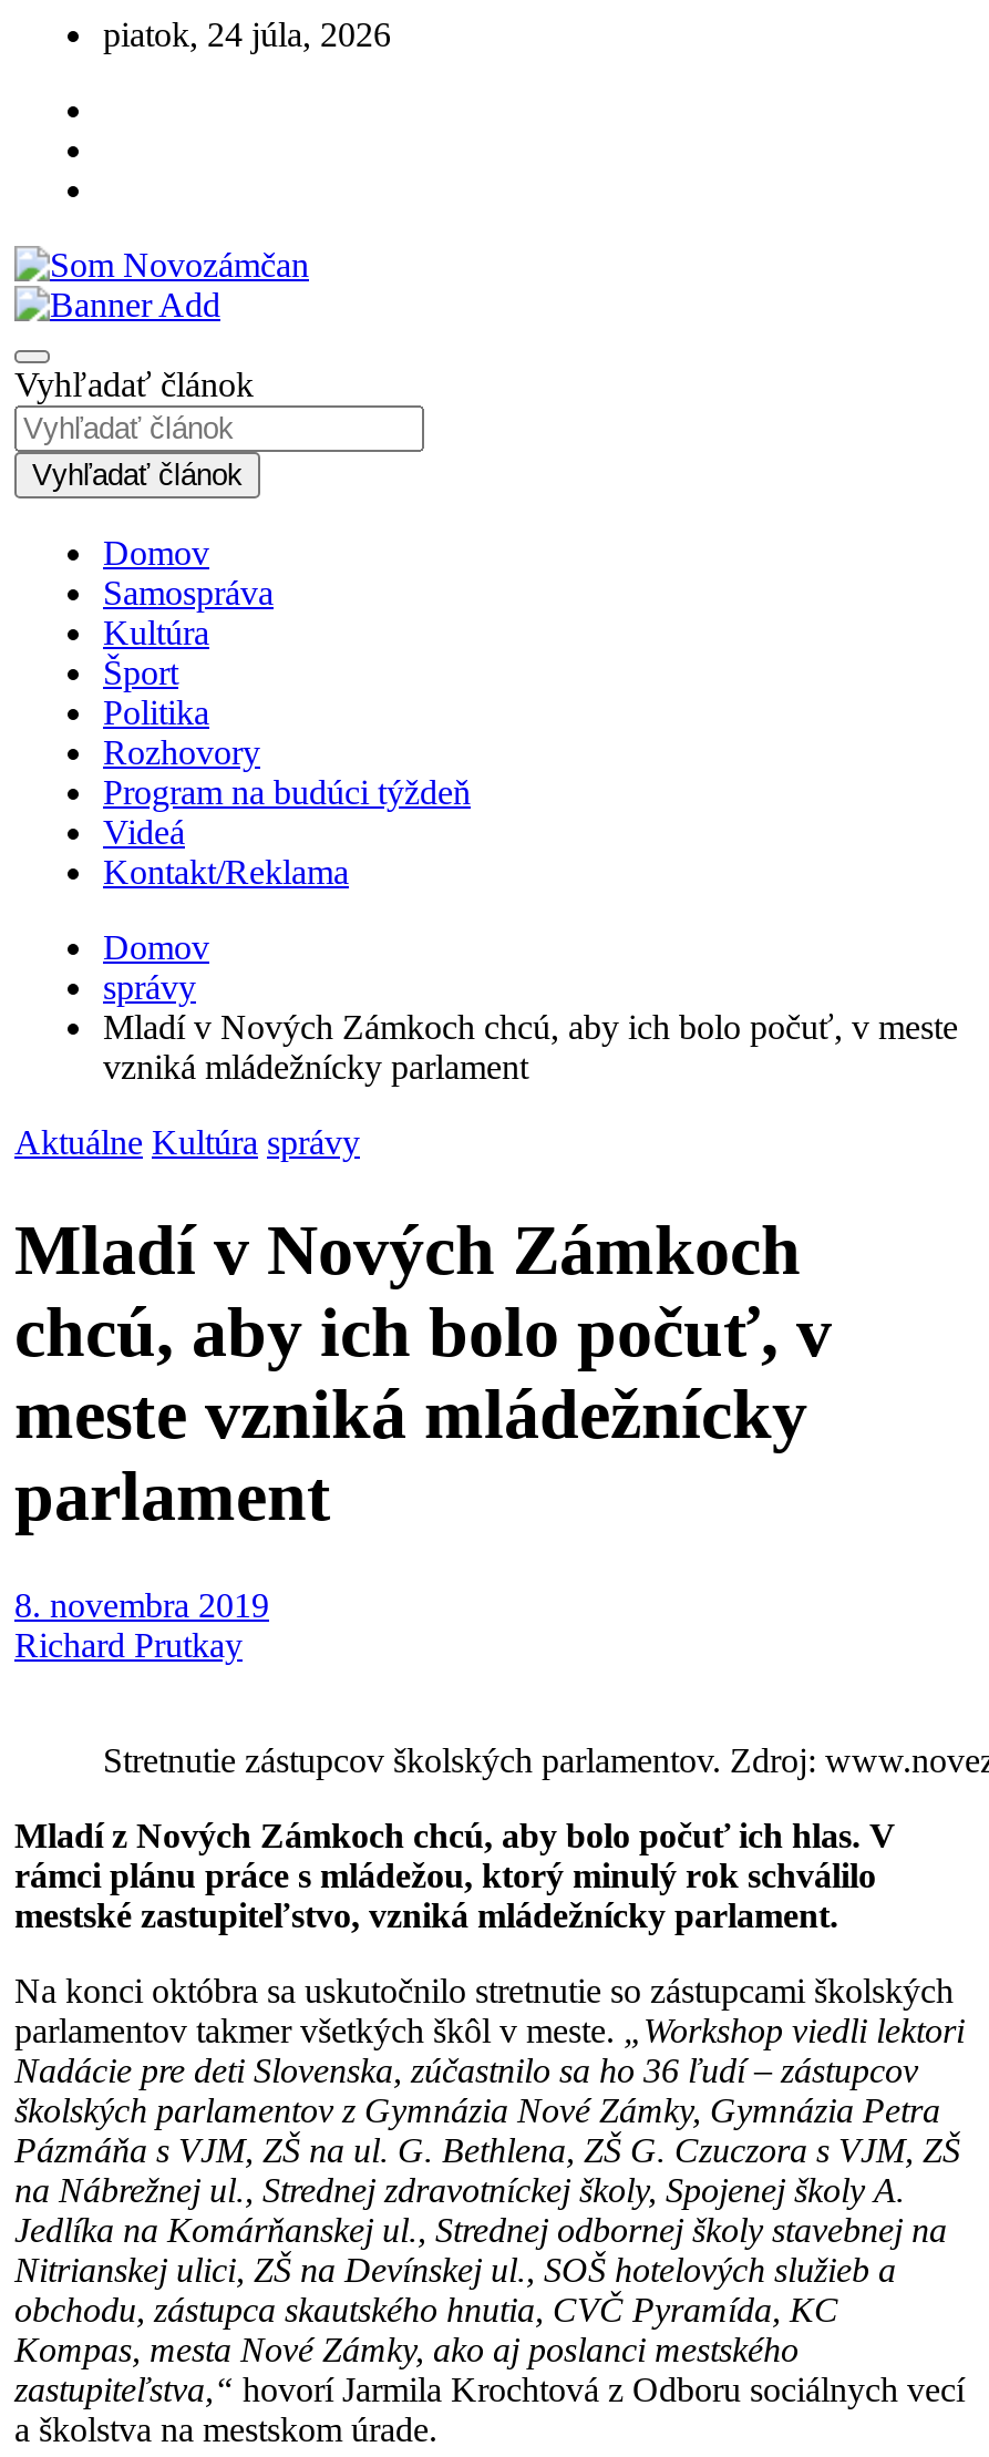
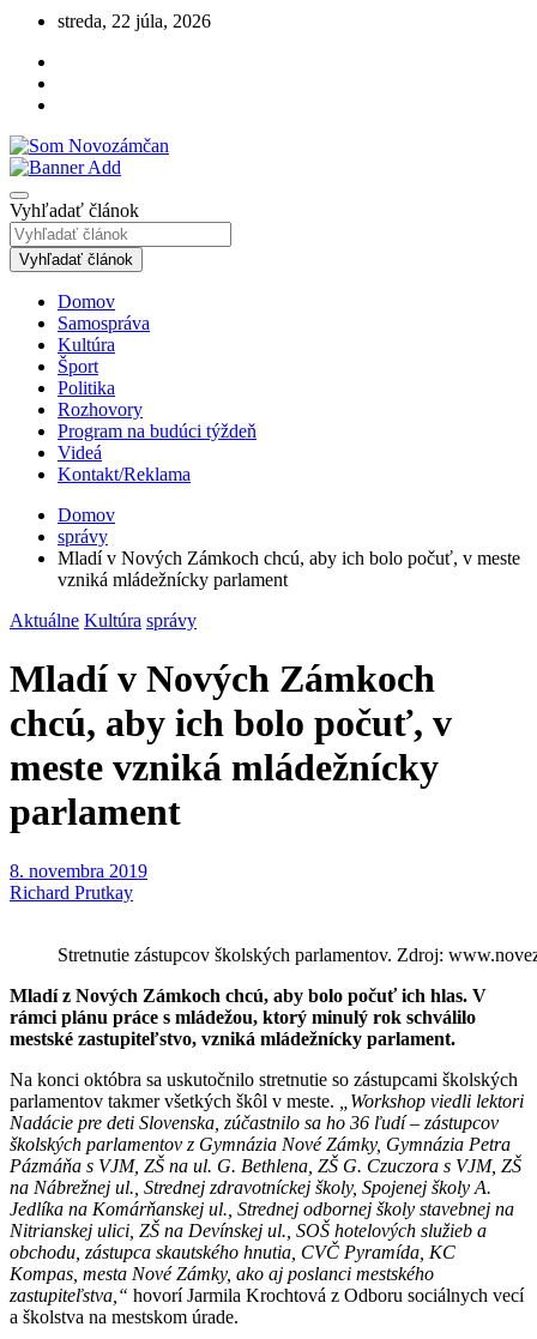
[103,16,391,53] piatok, 24 júla, 2026 -> [58,11,211,31] streda, 22 júla, 2026

